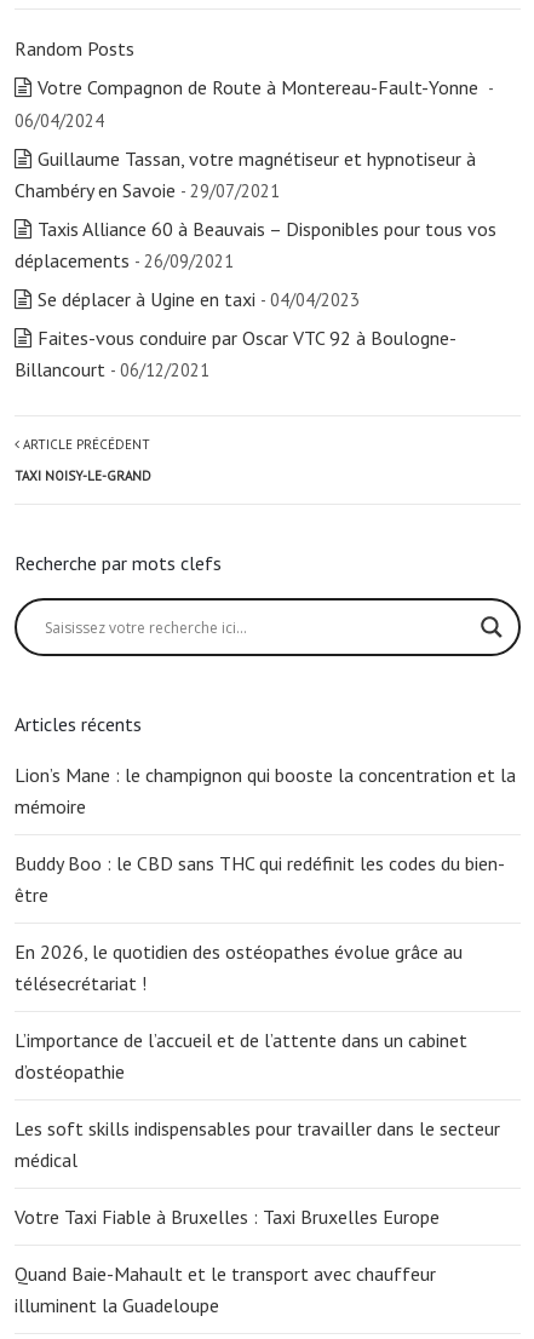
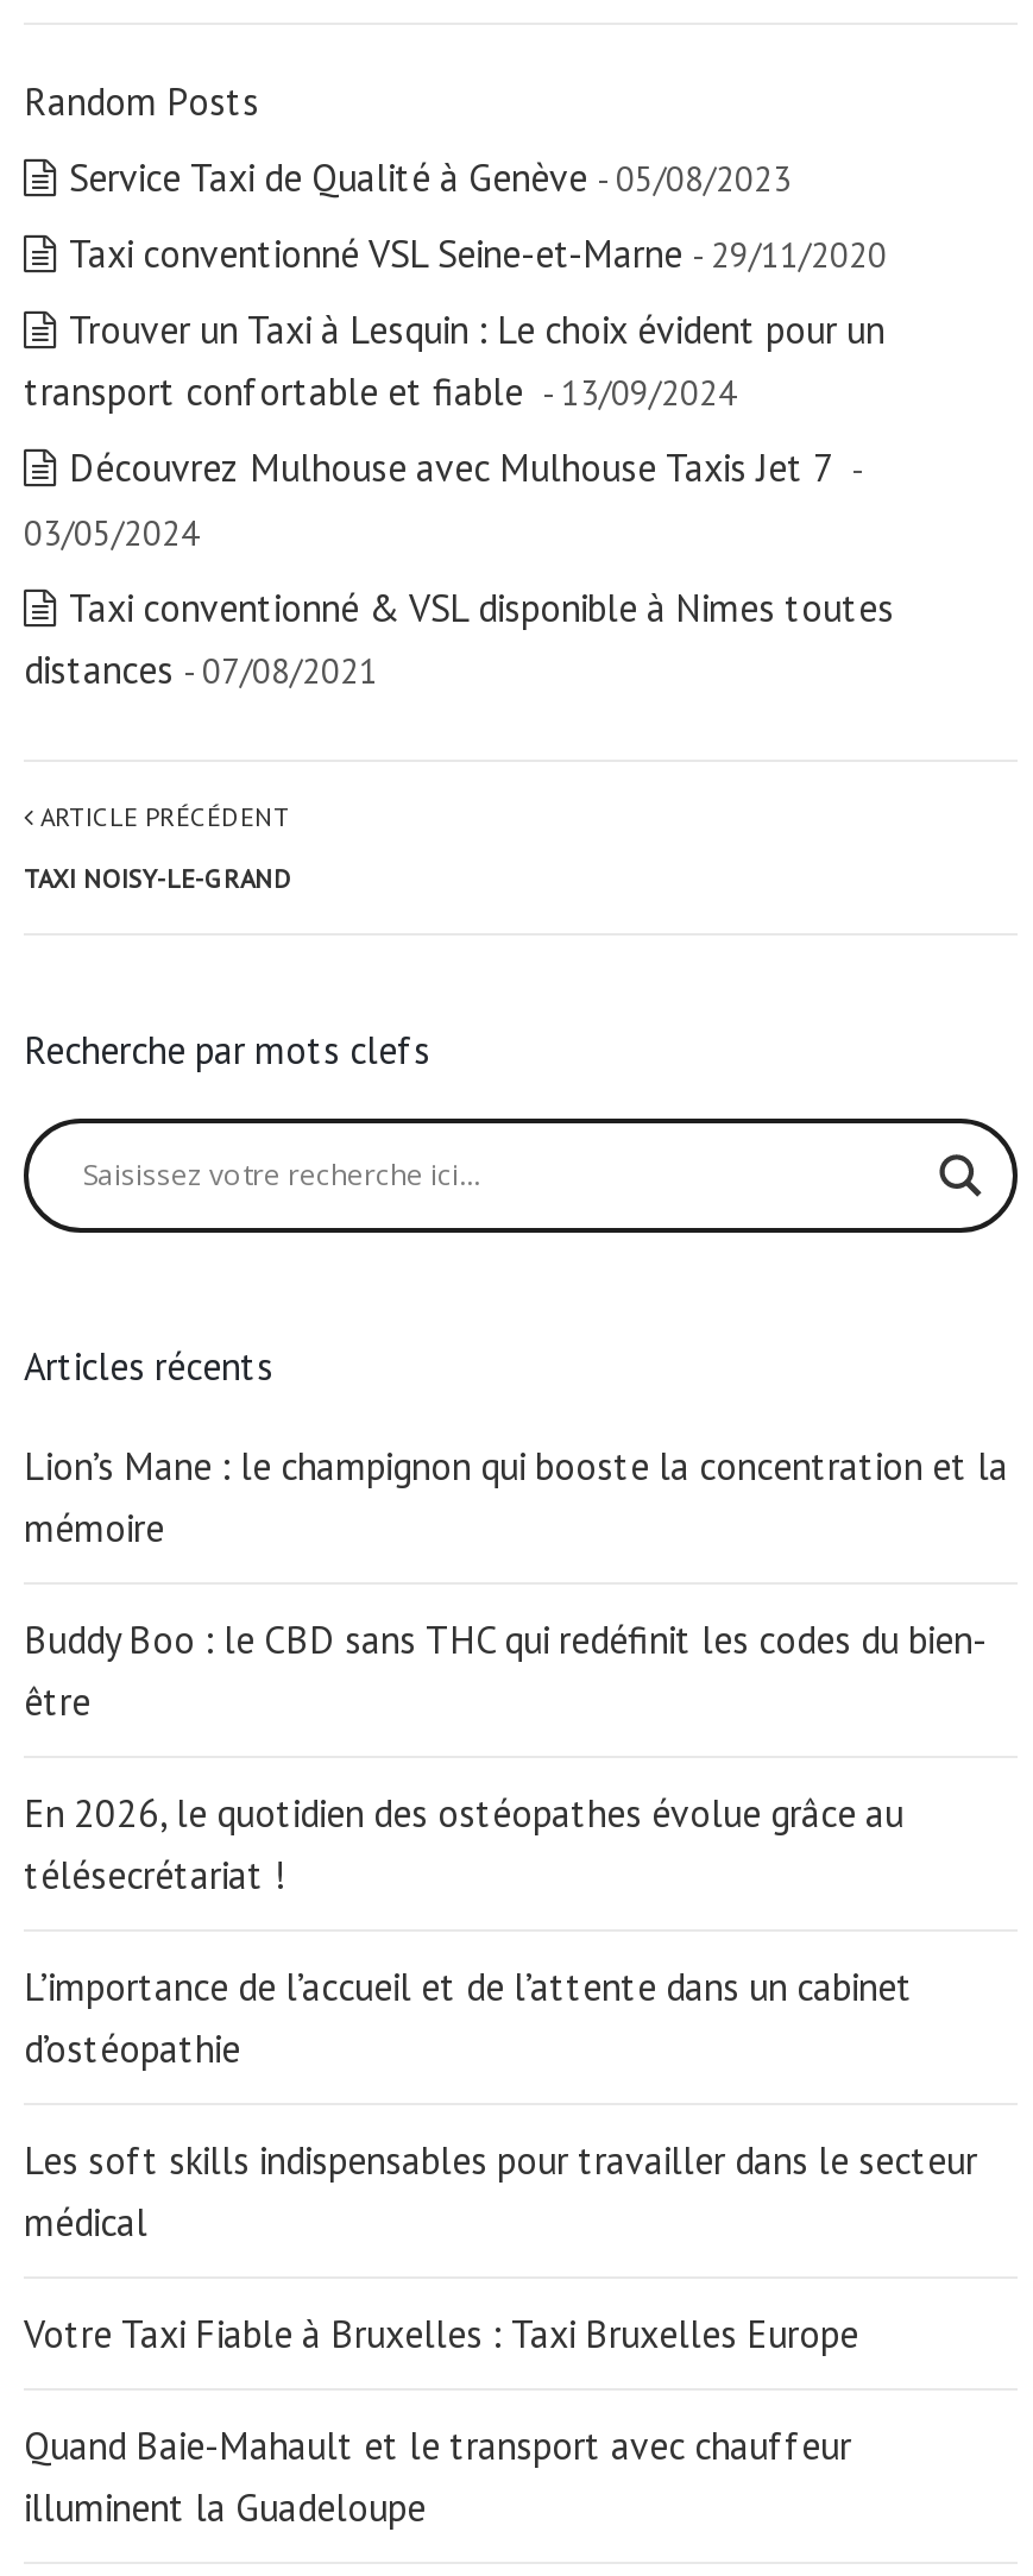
[15,75,493,132] Votre Compagnon de Route à Montereau-Fault-Yonne - | 06/04/2024 -> [69,153,792,201] Service Taxi de Qualité à Genève - 05/08/2023
[15,146,476,202] Guillaume Tassan, votre magnétiseur et hypnotiseur à | Chambéry en Savoie - 29/07/2021 -> [69,229,887,277] Taxi conventionné VSL Seine-et-Marne - 29/11/2020
[15,217,496,272] Taxis Alliance 60 à Beauvais – Disponibles pour tous vos | déplacements - 26/09/2021 -> [24,306,884,415] Trouver un Taxi à Lesquin : Le choix évident pour un | transport confortable et fiable - 13/09/2024
[38,287,360,311] Se déplacer à Ugine en taxi - 04/04/2023 -> [24,443,861,555] Découvrez Mulhouse avec Mulhouse Taxis Jet 7 - | 03/05/2024
[15,326,457,381] Faites-vous conduire par Oscar VTC 92 à Boulogne- | Billancourt - 06/12/2021 -> [24,584,894,693] Taxi conventionné & VSL disponible à Nimes toutes | distances - 07/08/2021

